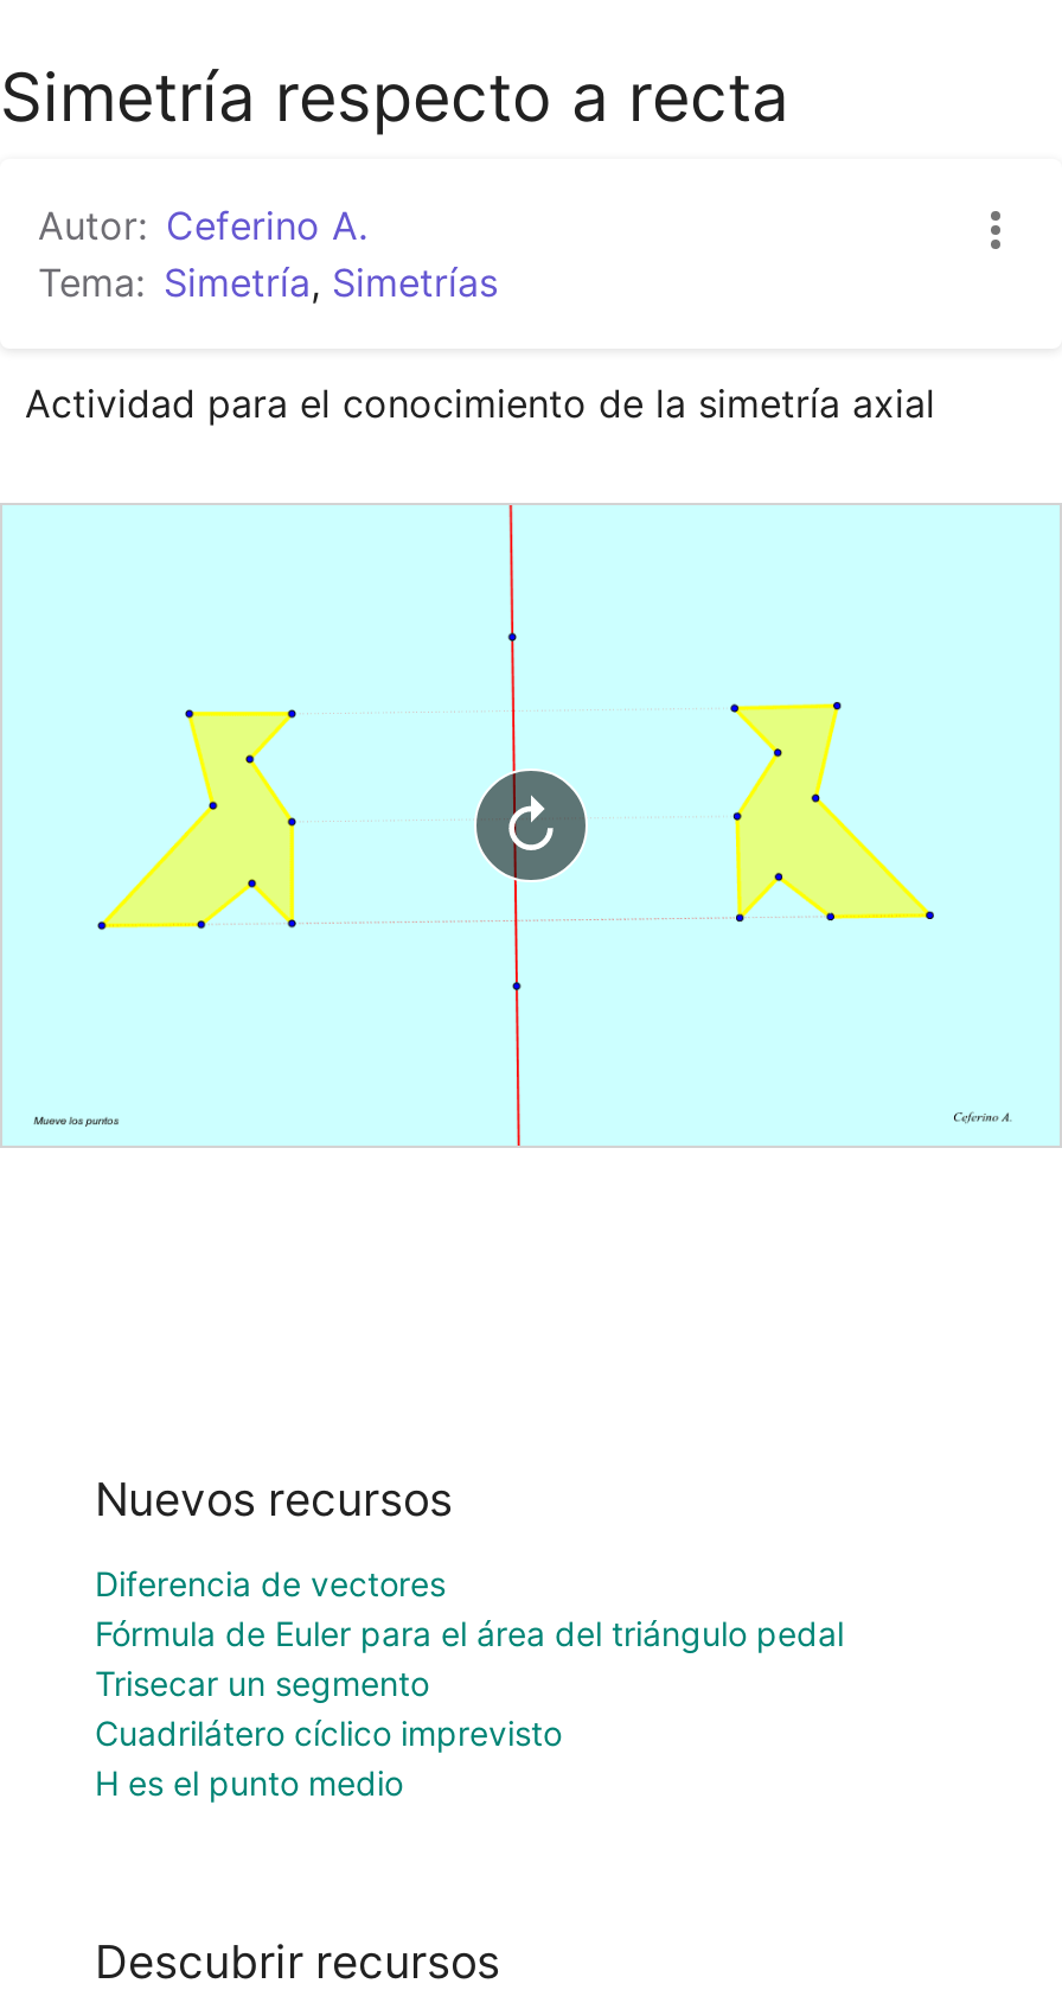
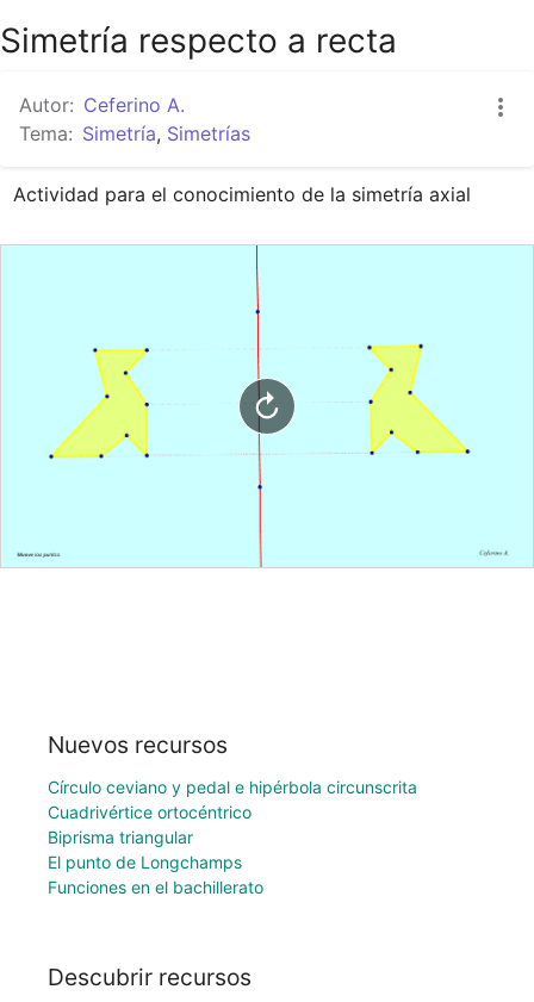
[95,1563,844,1802] Diferencia de vectores | Fórmula de Euler para el área del triángulo pedal | Trisecar un segmento | Cuadrilátero cíclico imprevisto | H es el punto medio -> [48,777,417,897] Círculo ceviano y pedal e hipérbola circunscrita | Cuadrivértice ortocéntrico | Biprisma triangular | El punto de Longchamps | Funciones en el bachillerato

